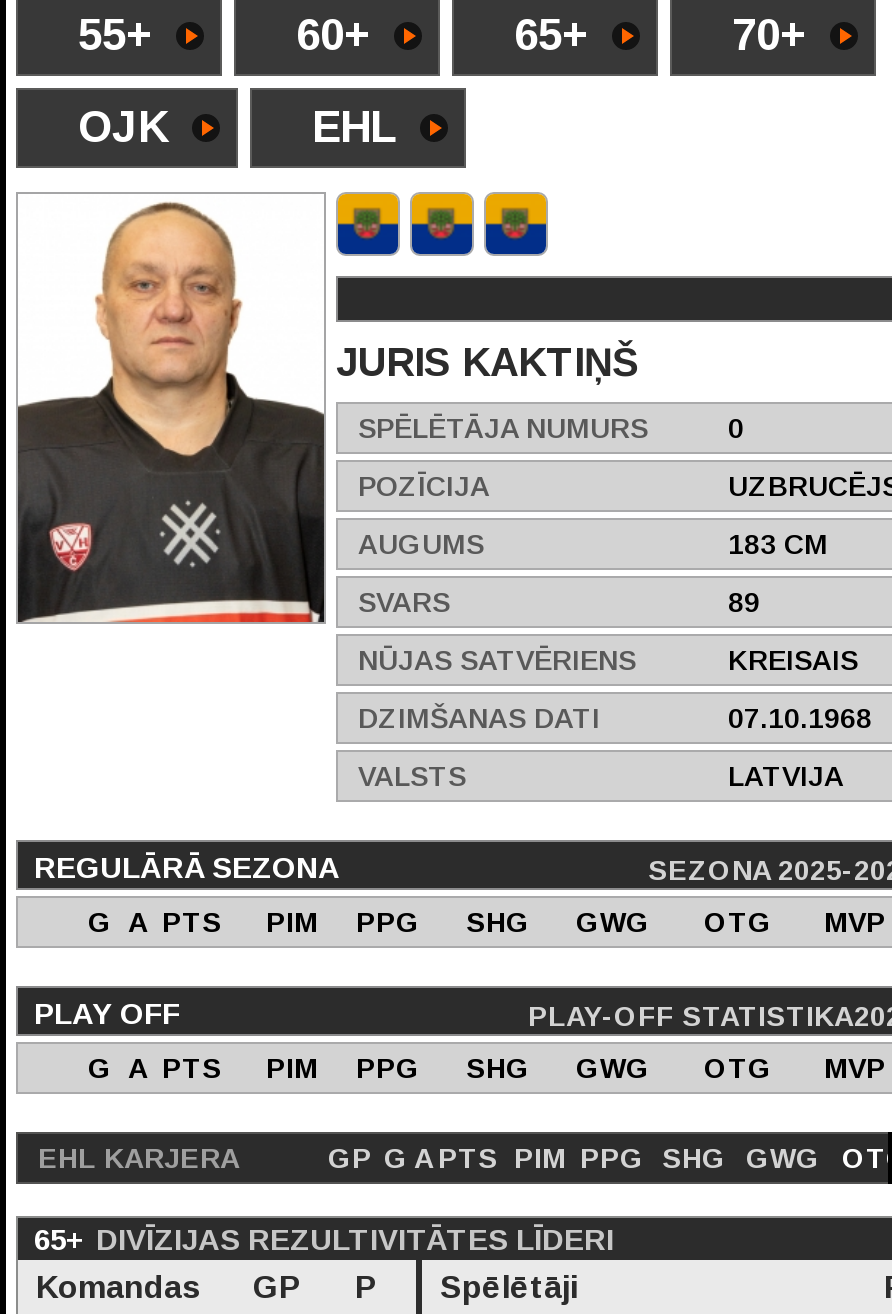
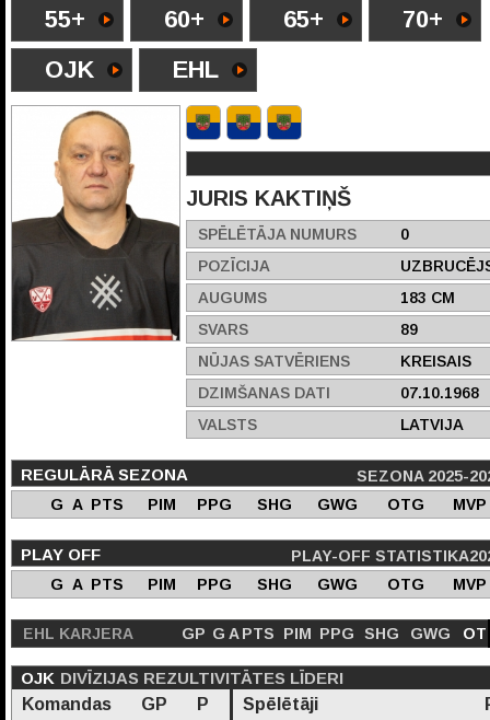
[34,1222,614,1256] 65+ DIVĪZIJAS REZULTIVITĀTES LĪDERI -> [21,669,343,687] OJK DIVĪZIJAS REZULTIVITĀTES LĪDERI

